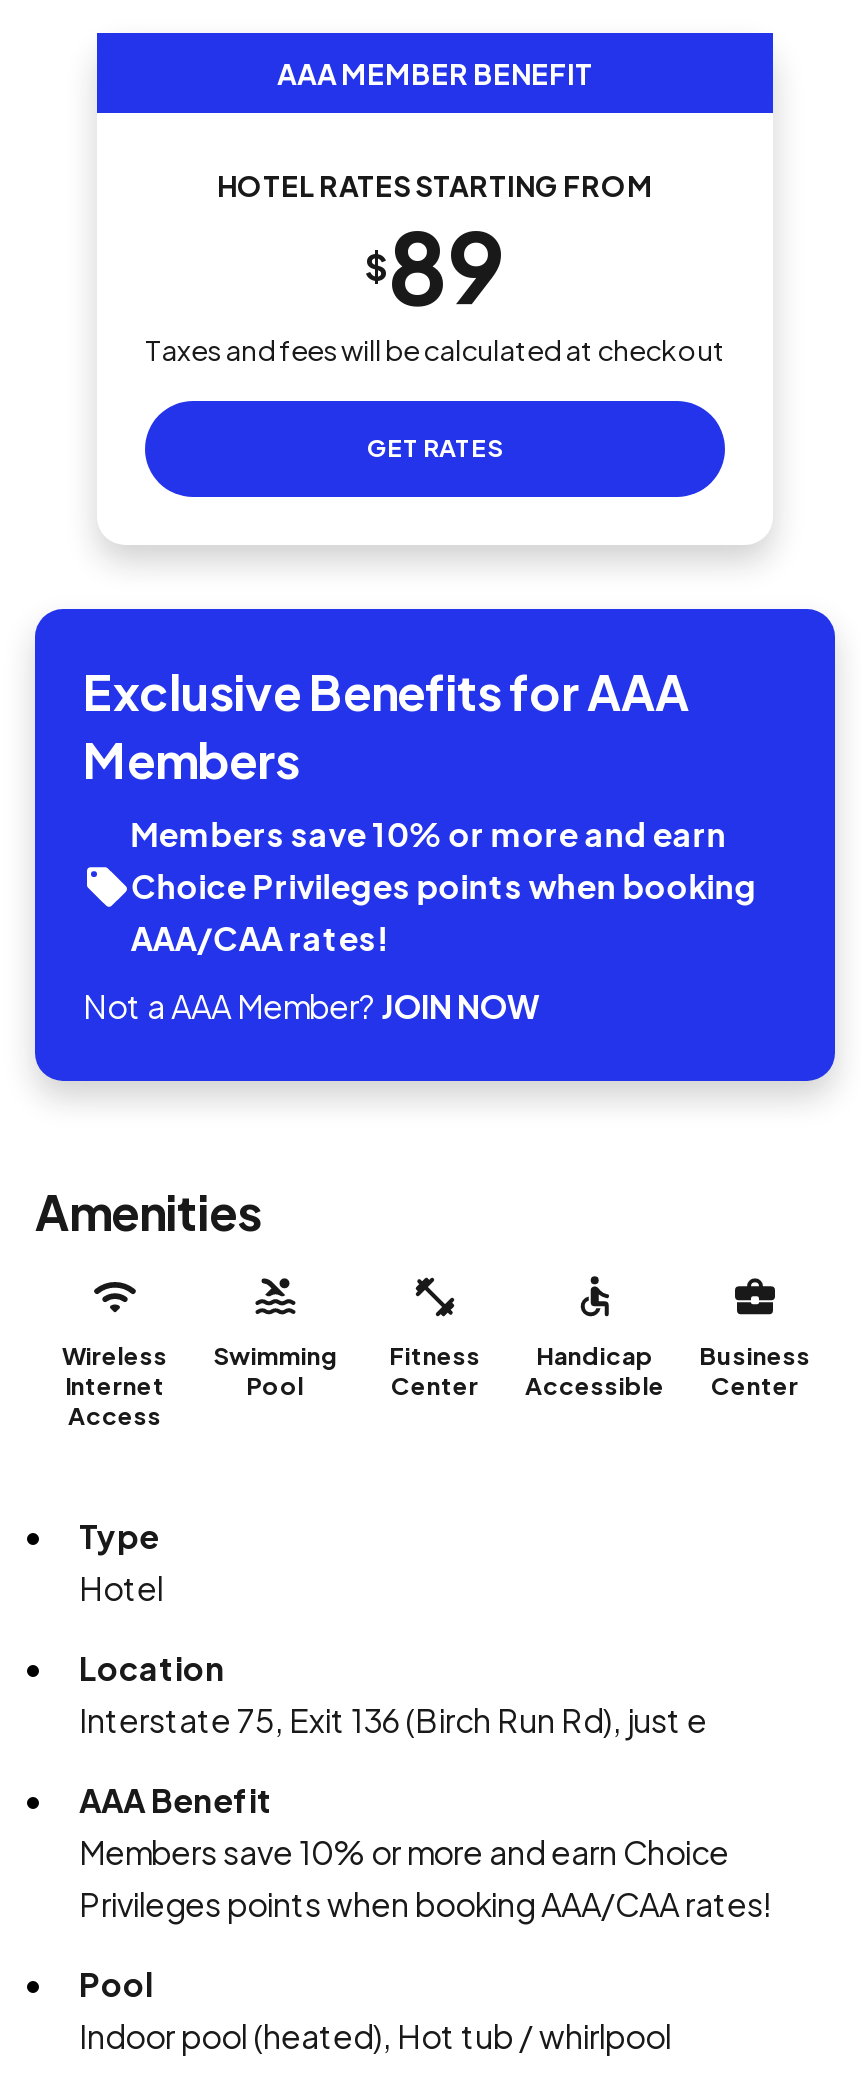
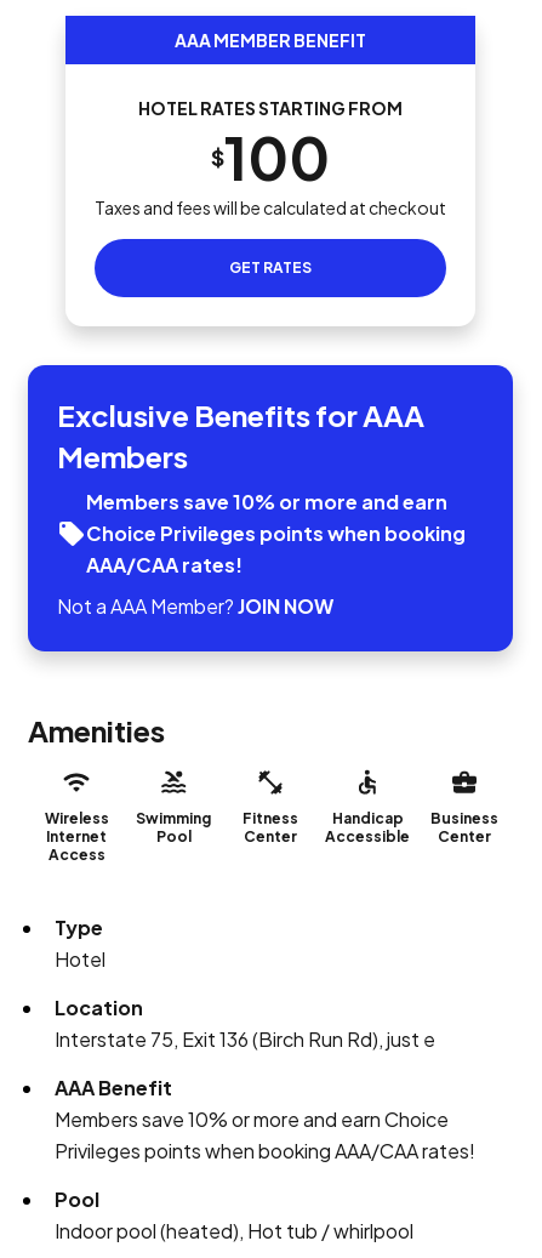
[365,205,505,327] $89 -> [211,120,330,194] $100

